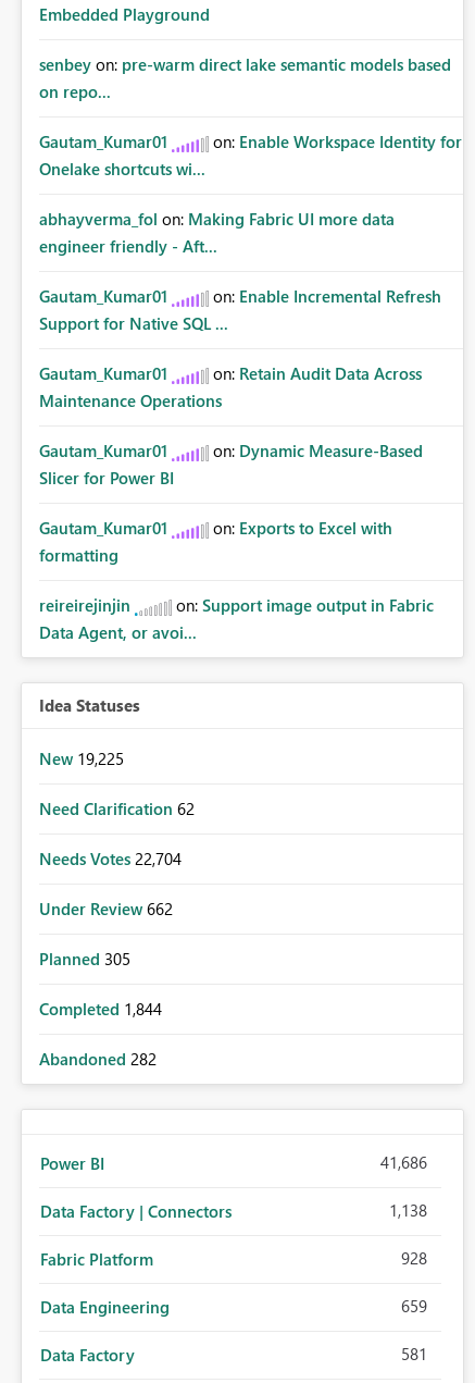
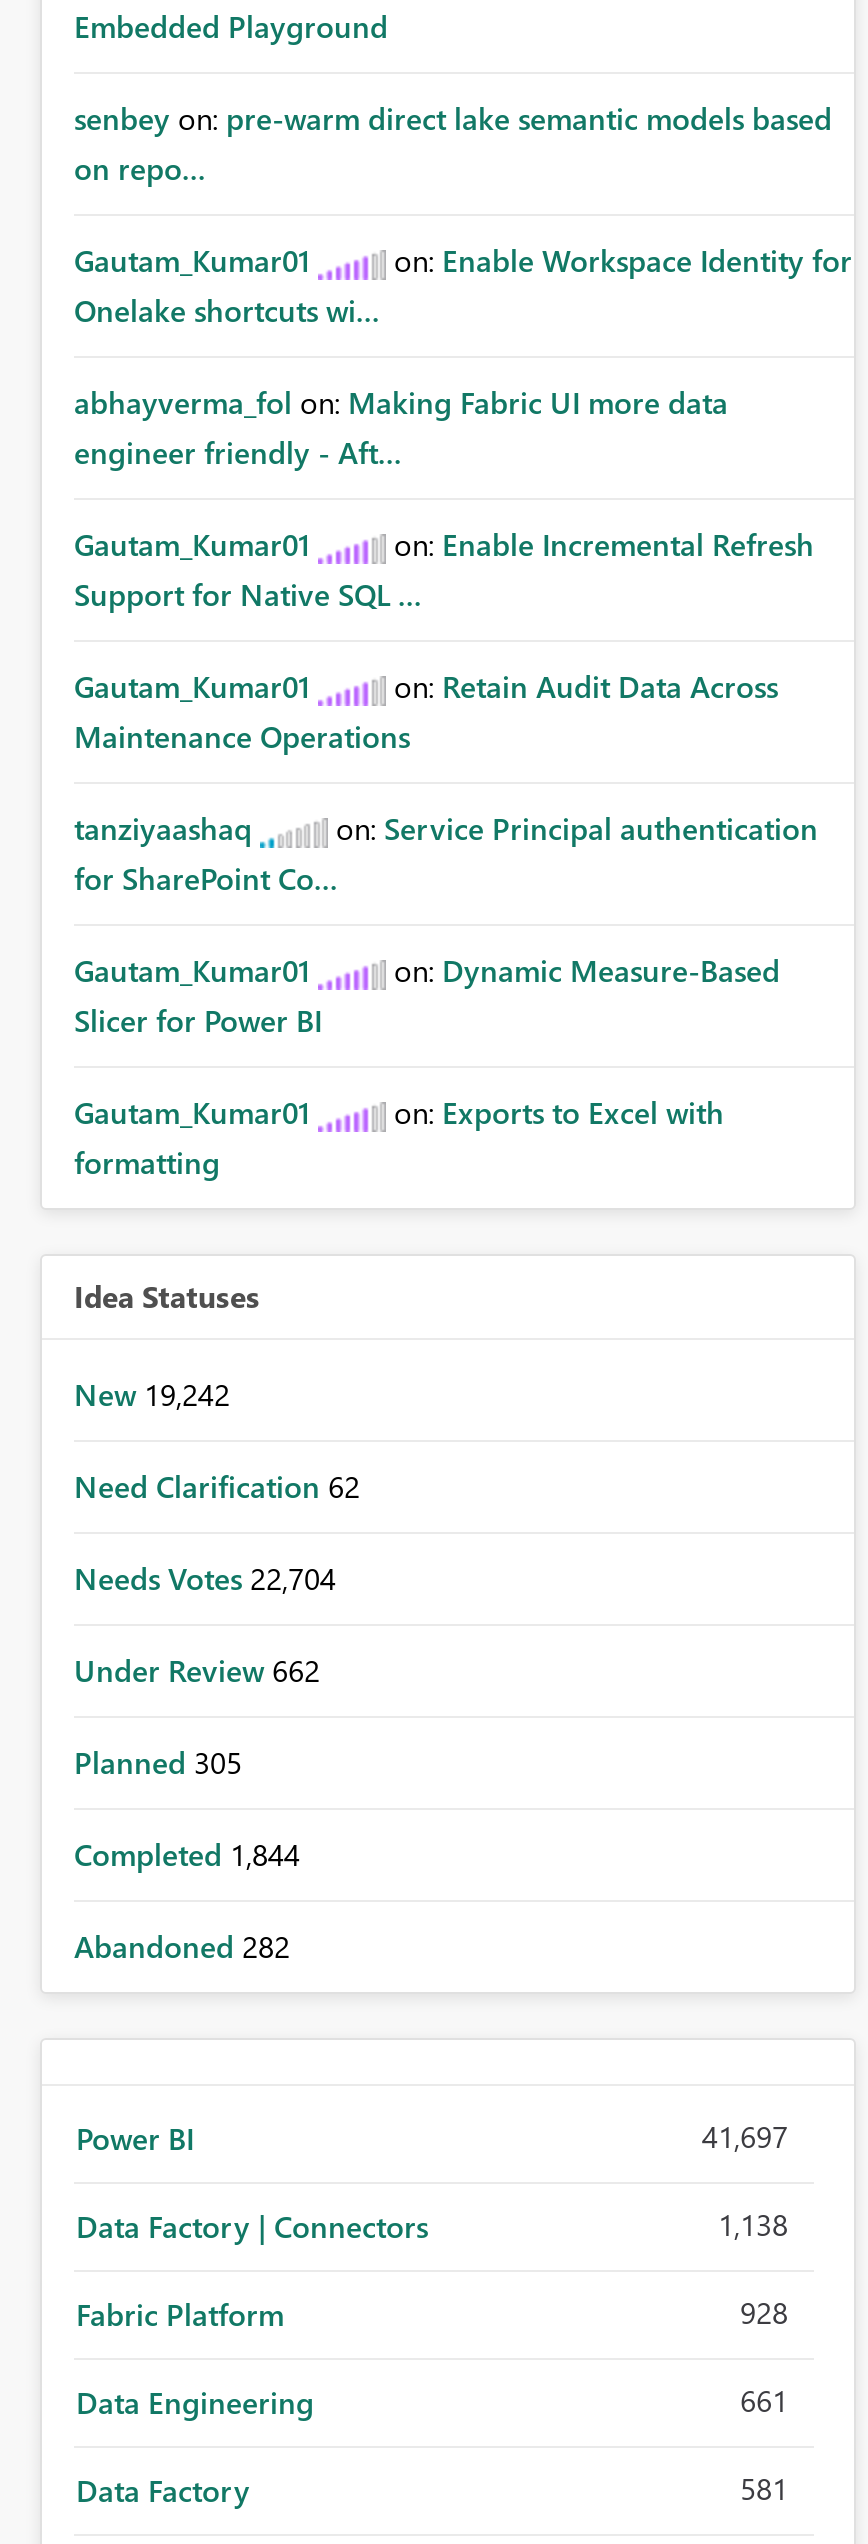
none -> [74,808,818,898] tanziyaashaq | on: Service Principal authentication | for SharePoint Co...
moved [39,440,423,566] -> [74,950,780,1182]: Gautam_Kumar01 | on: Dynamic Measure-Based | Slicer for Power BI | Gautam_Kumar01 | on: Exports to Excel with | formatting
[39,594,434,643] reireirejinjin | on: Support image output in Fabric | Data Agent, or avoi... -> none
[39,748,124,769] New 19,225 -> [74,1374,230,1414] New 19,242
[380,1151,427,1173] 41,686 -> [702,2116,788,2156] 41,697
[401,1295,427,1317] 659 -> [740,2380,788,2420] 661

